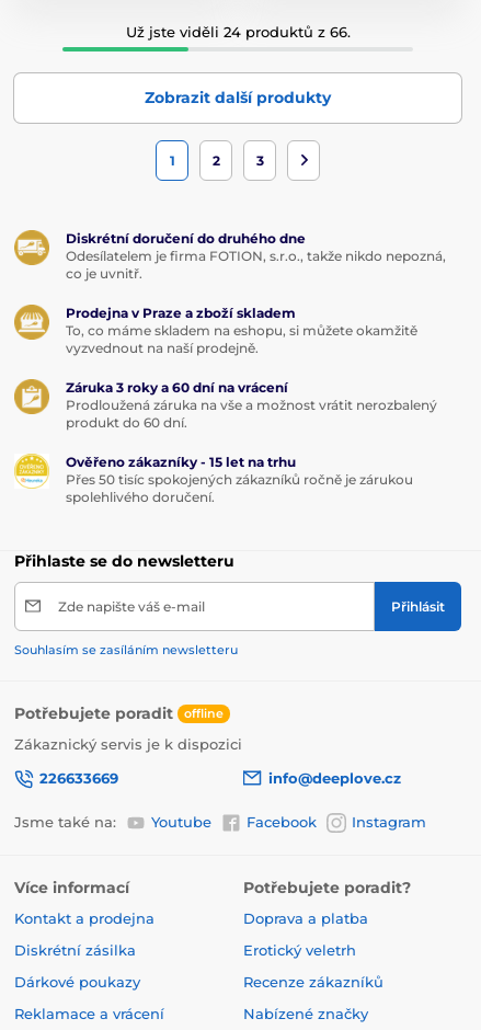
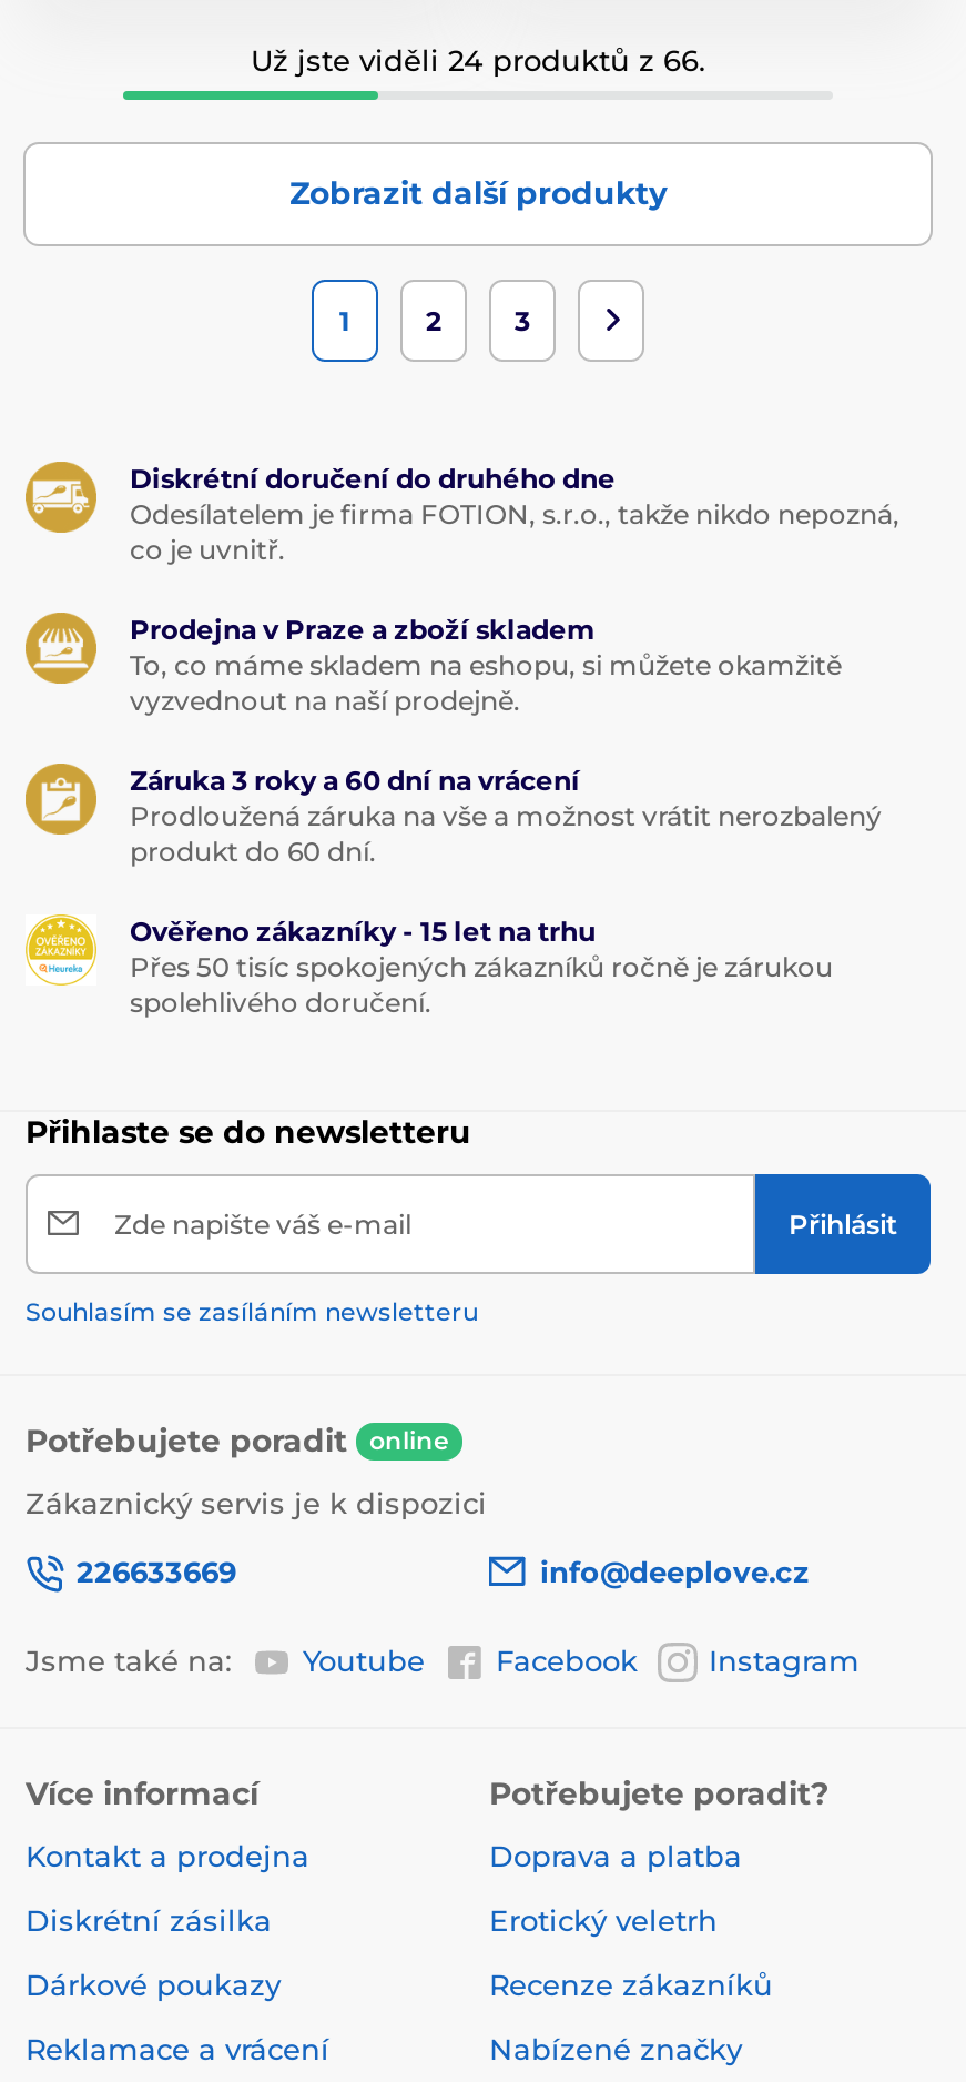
[14,703,224,723] Potřebujete poradit offline -> [26,1420,449,1460] Potřebujete poradit online

